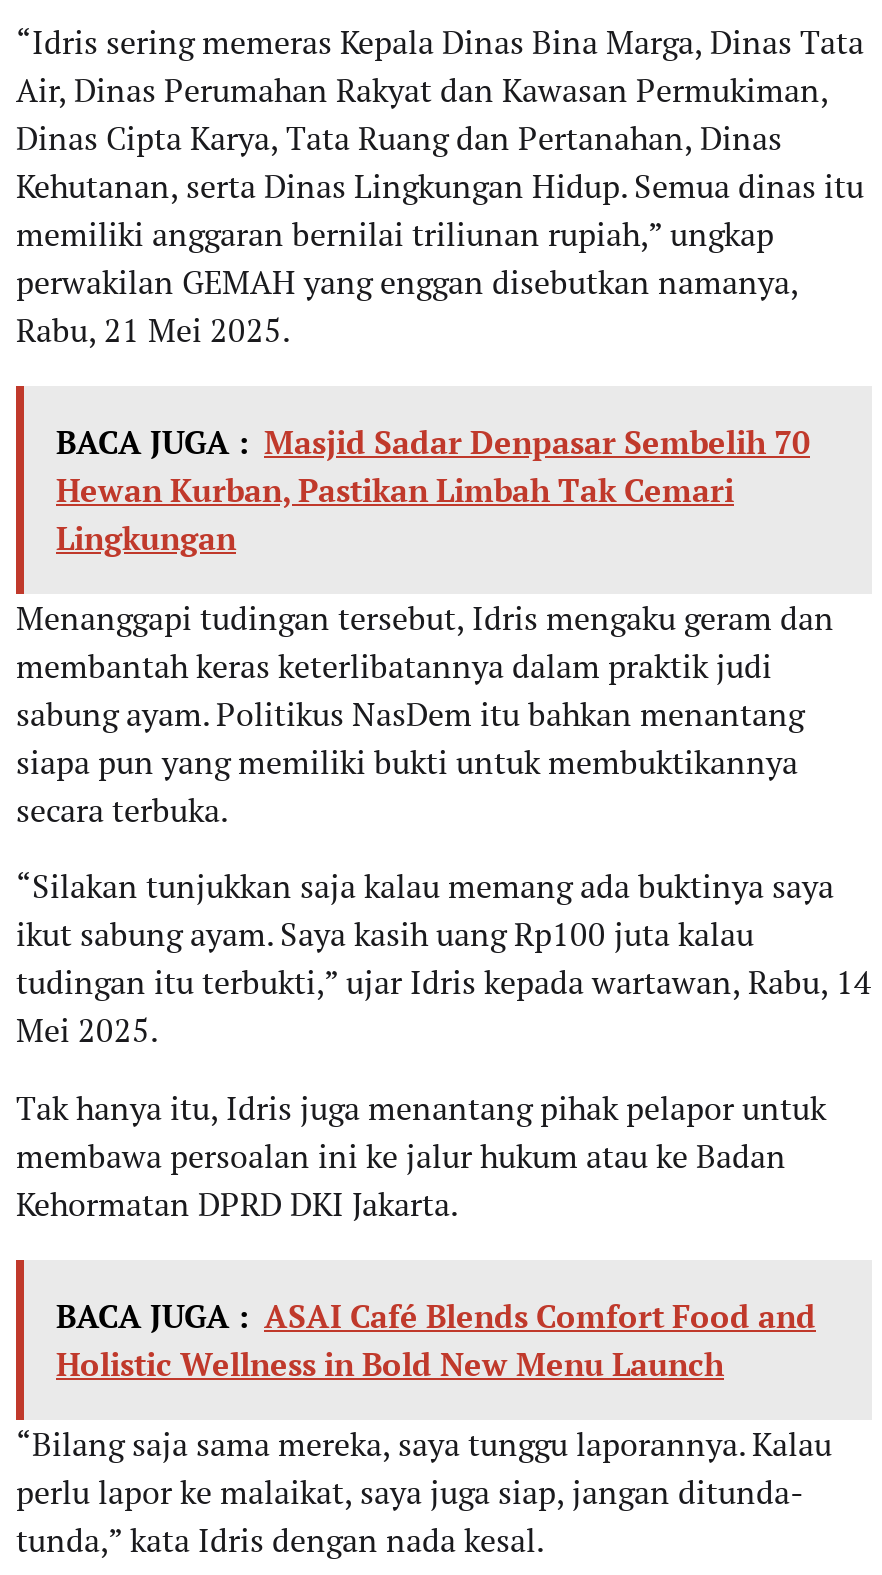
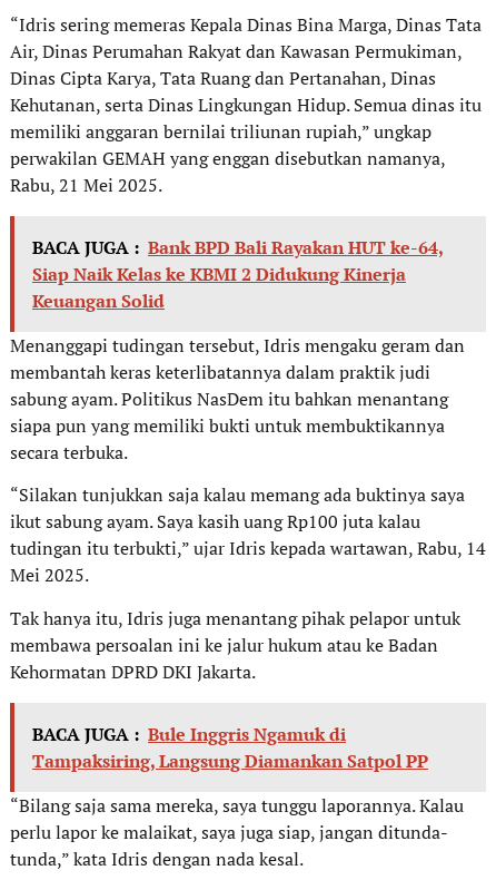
[56,420,810,560] BACA JUGA : Masjid Sadar Denpasar Sembelih 70 | Hewan Kurban, Pastikan Limbah Tak Cemari | Lingkungan -> [32,235,444,313] BACA JUGA : Bank BPD Bali Rayakan HUT ke-64, | Siap Naik Kelas ke KBMI 2 Didukung Kinerja | Keuangan Solid
[56,1293,816,1385] BACA JUGA : ASAI Café Blends Comfort Food and | Holistic Wellness in Bold New Menu Launch -> [32,721,428,773] BACA JUGA : Bule Inggris Ngamuk di | Tampaksiring, Langsung Diamankan Satpol PP

